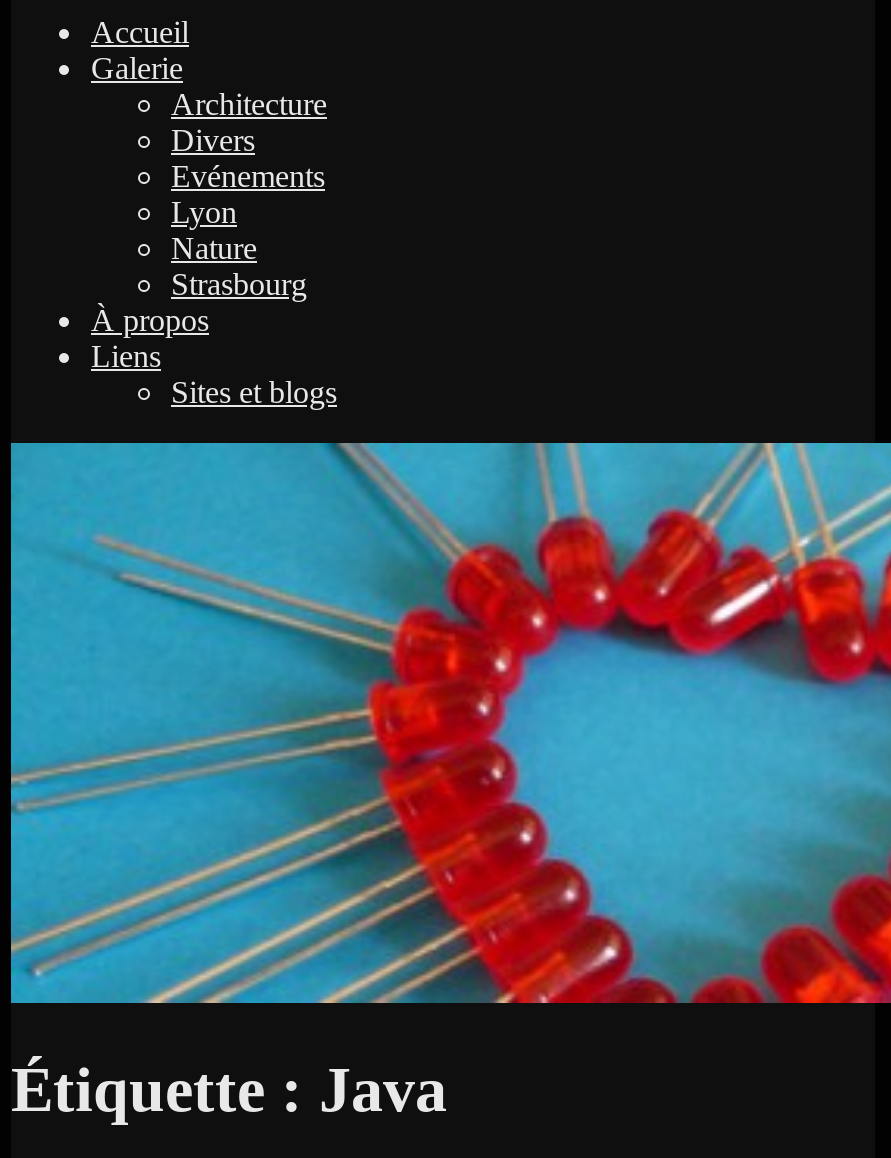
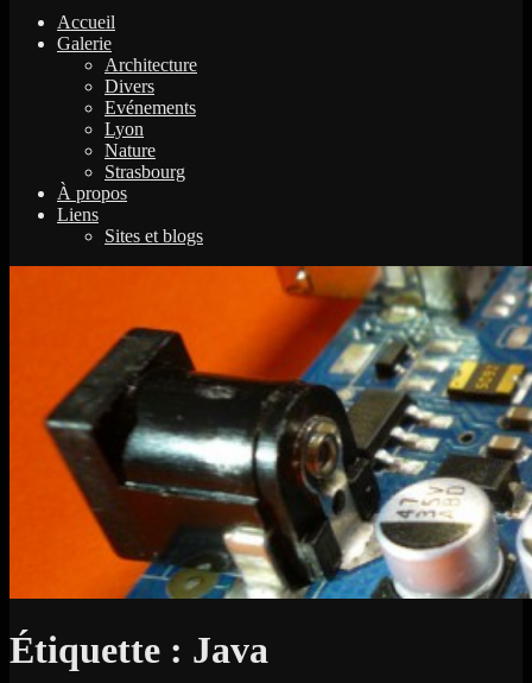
[9,441,885,1005] [image] -> [8,265,528,600] [image]

